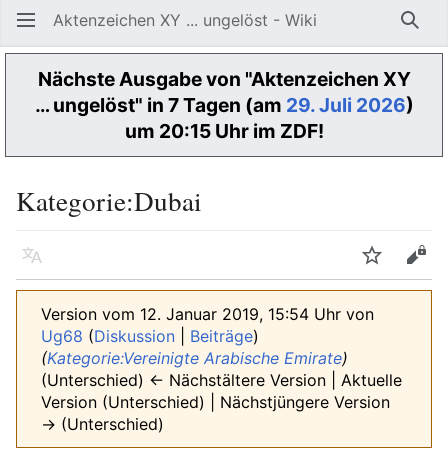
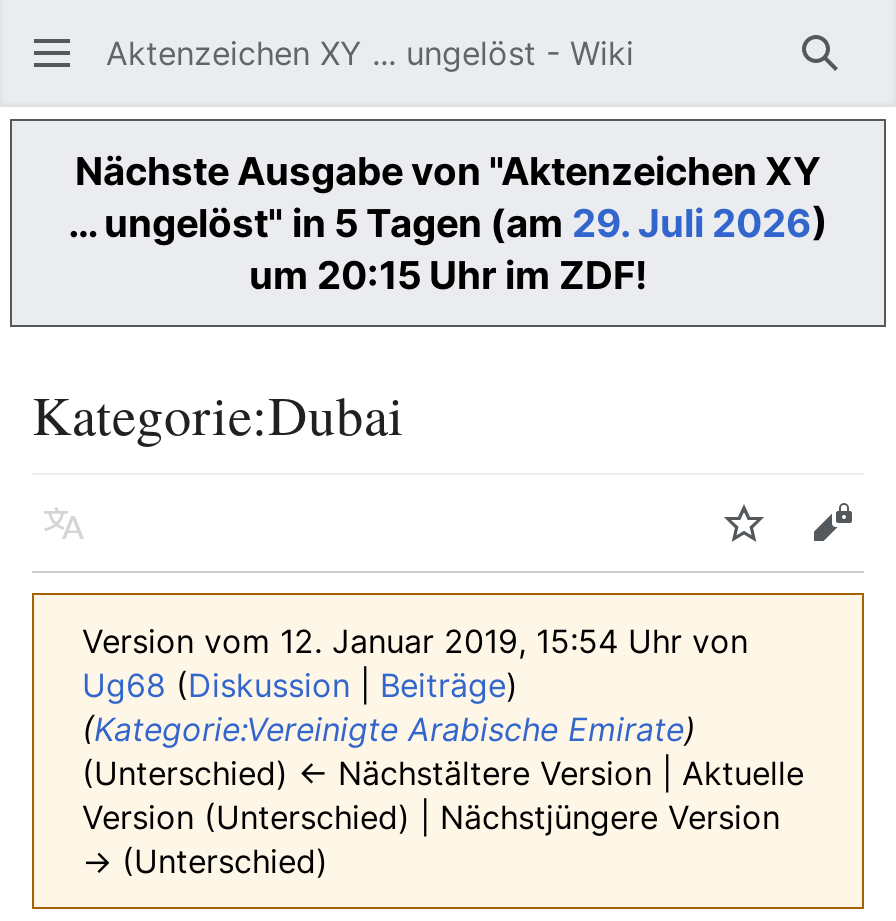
[34,93,413,117] … ungelöst" in 7 Tagen (am 29. Juli 2026) -> [68,199,828,247] … ungelöst" in 5 Tagen (am 29. Juli 2026)

